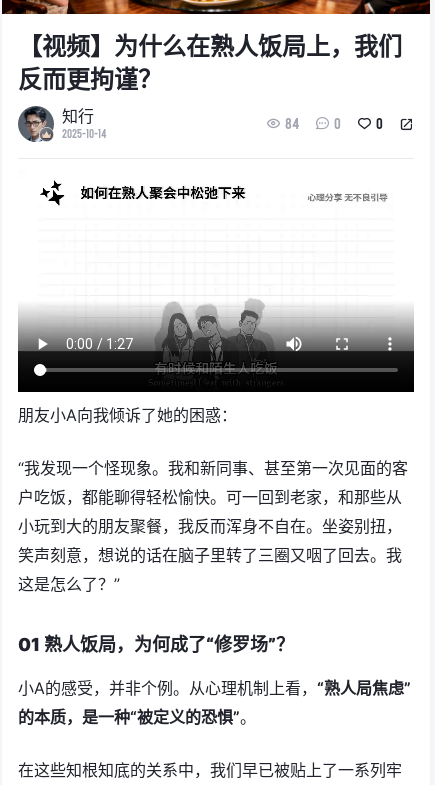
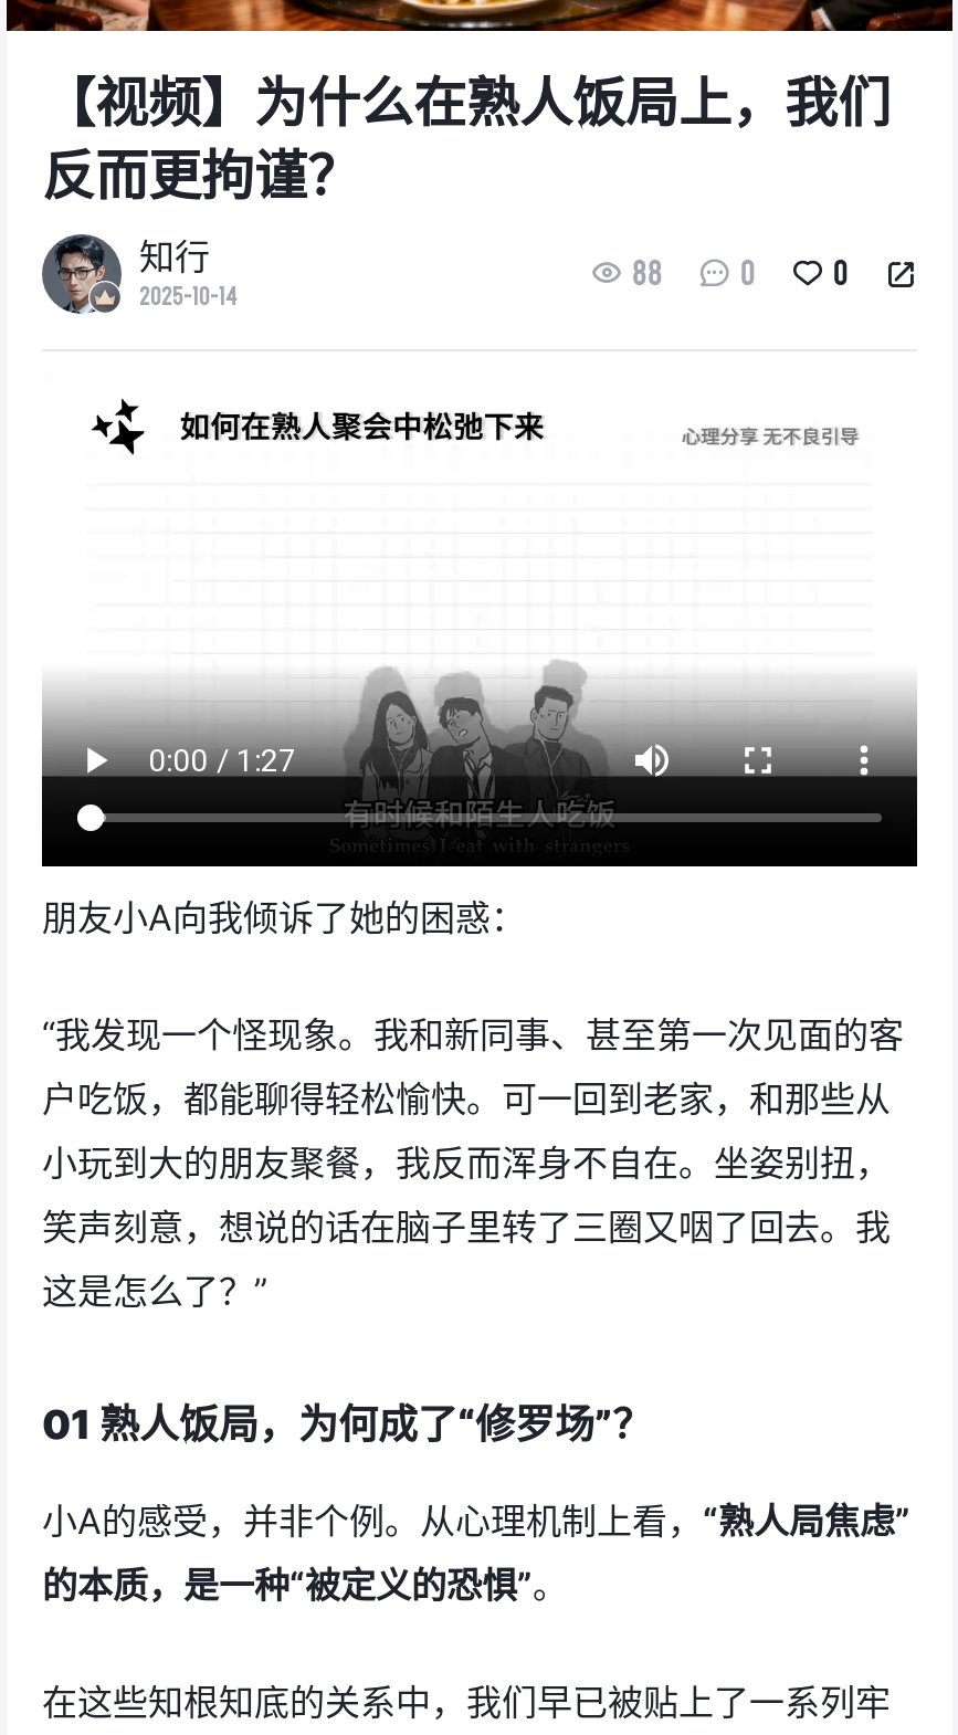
[285,115,299,132] 84 -> [632,255,663,292] 88

